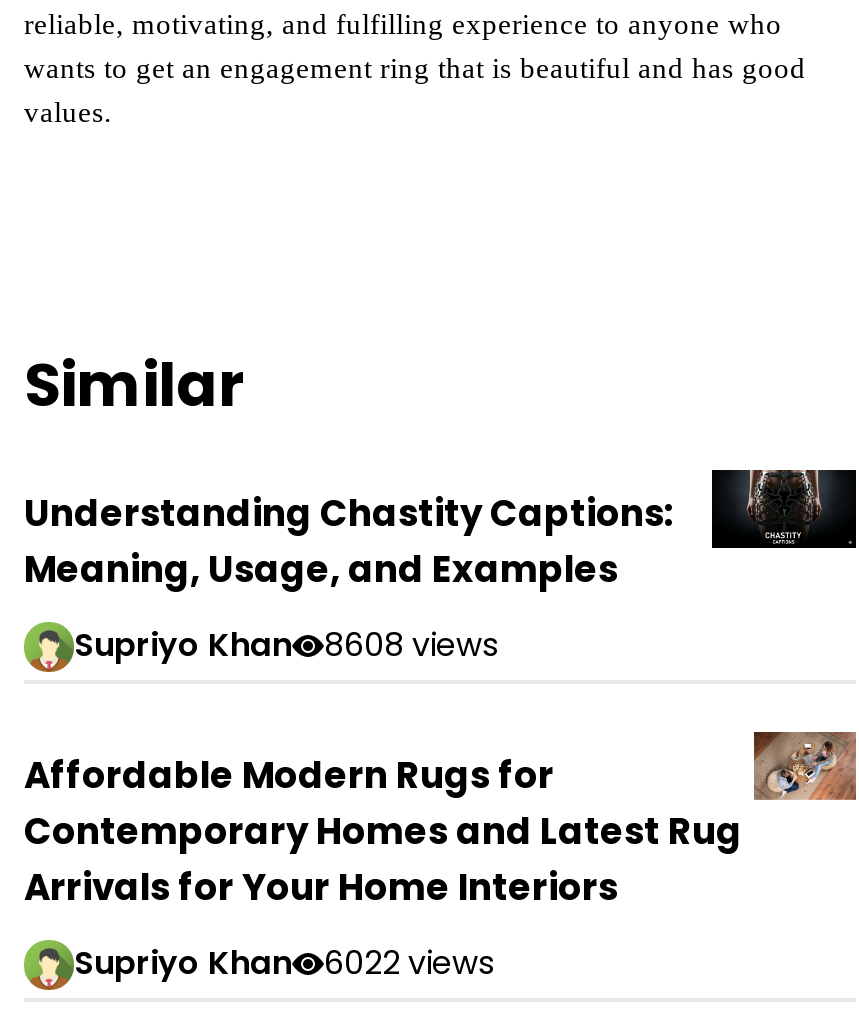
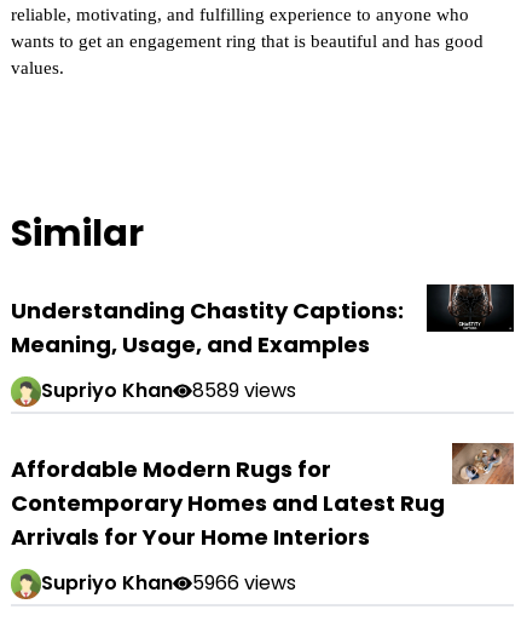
[74,623,498,669] Supriyo Khan 8608 views -> [41,377,296,405] Supriyo Khan 8589 views
[74,941,494,987] Supriyo Khan 6022 views -> [41,569,296,597] Supriyo Khan 5966 views

